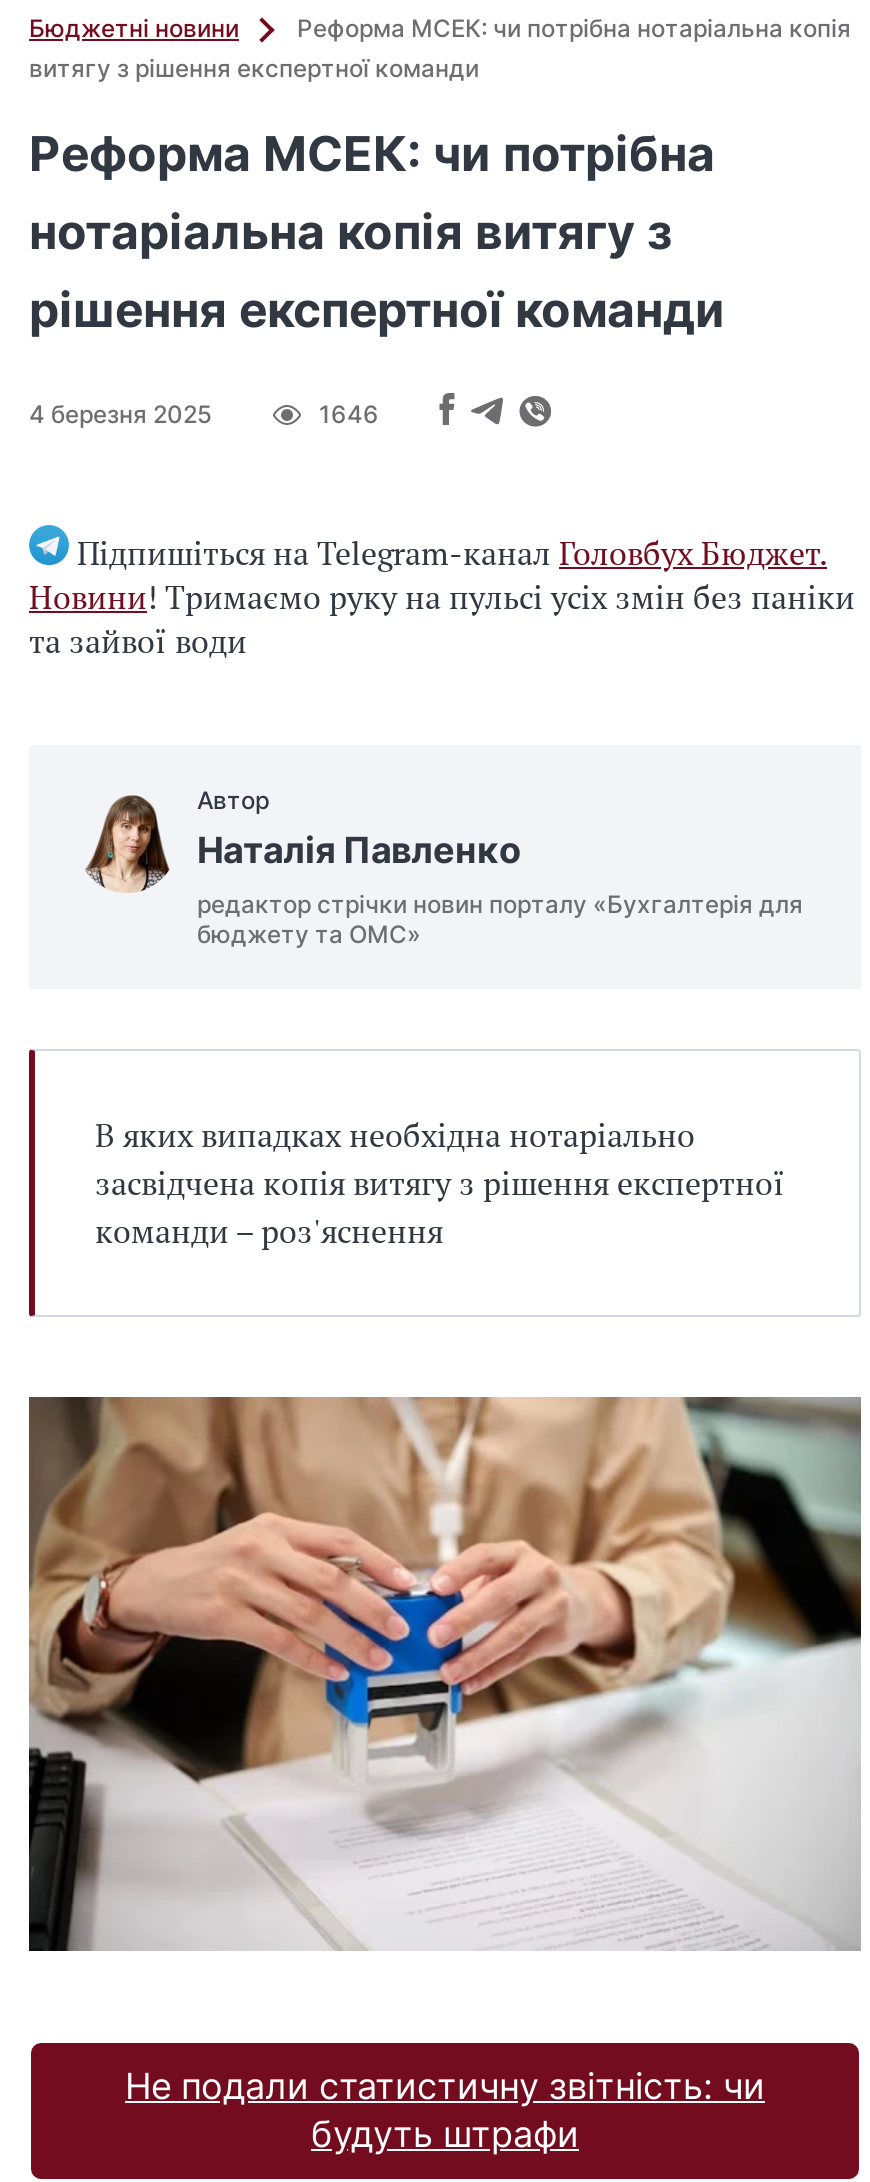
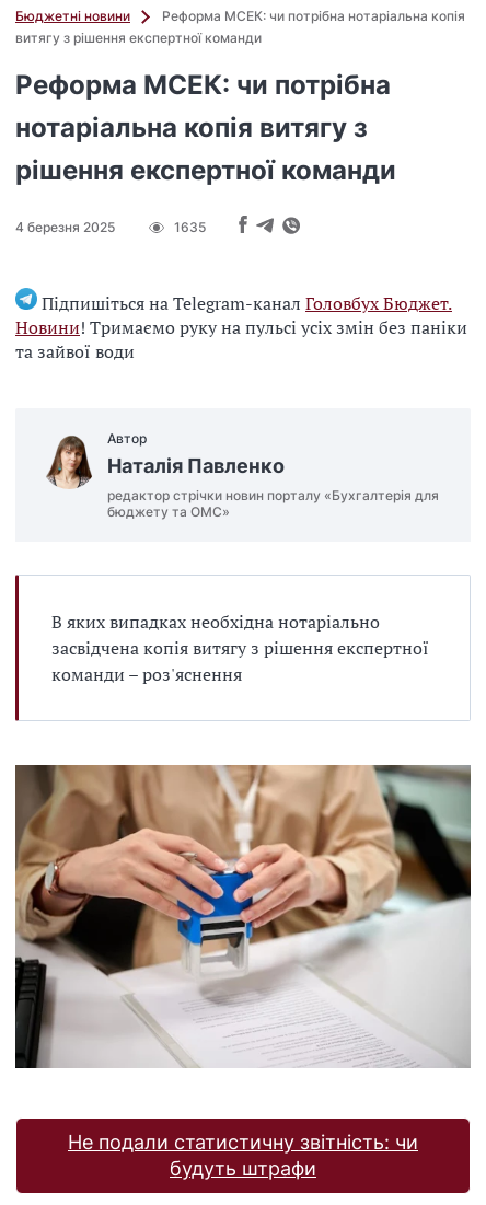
[319,399,379,429] 1646 -> [174,219,206,235] 1635

